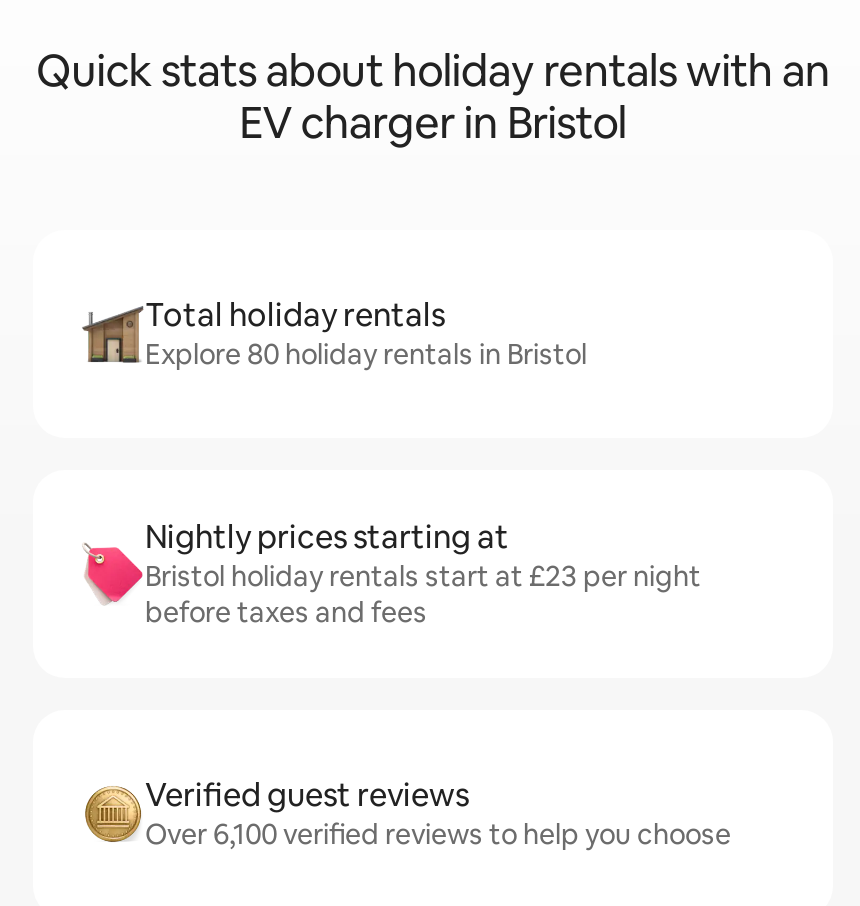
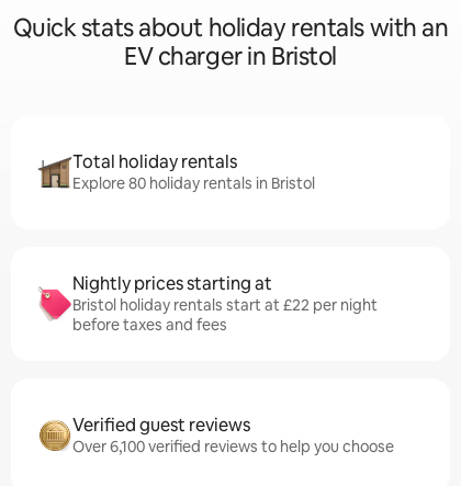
[145,558,701,594] Bristol holiday rentals start at £23 per night -> [72,295,378,315] Bristol holiday rentals start at £22 per night

